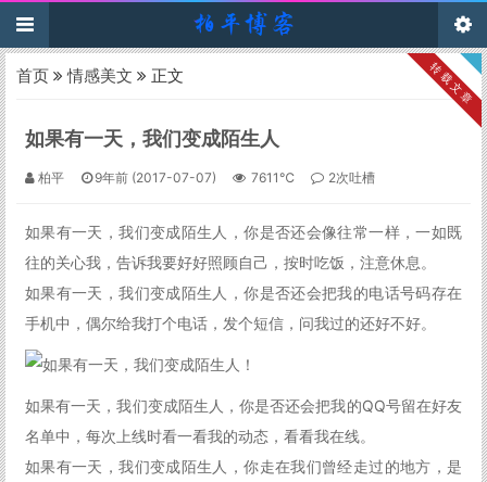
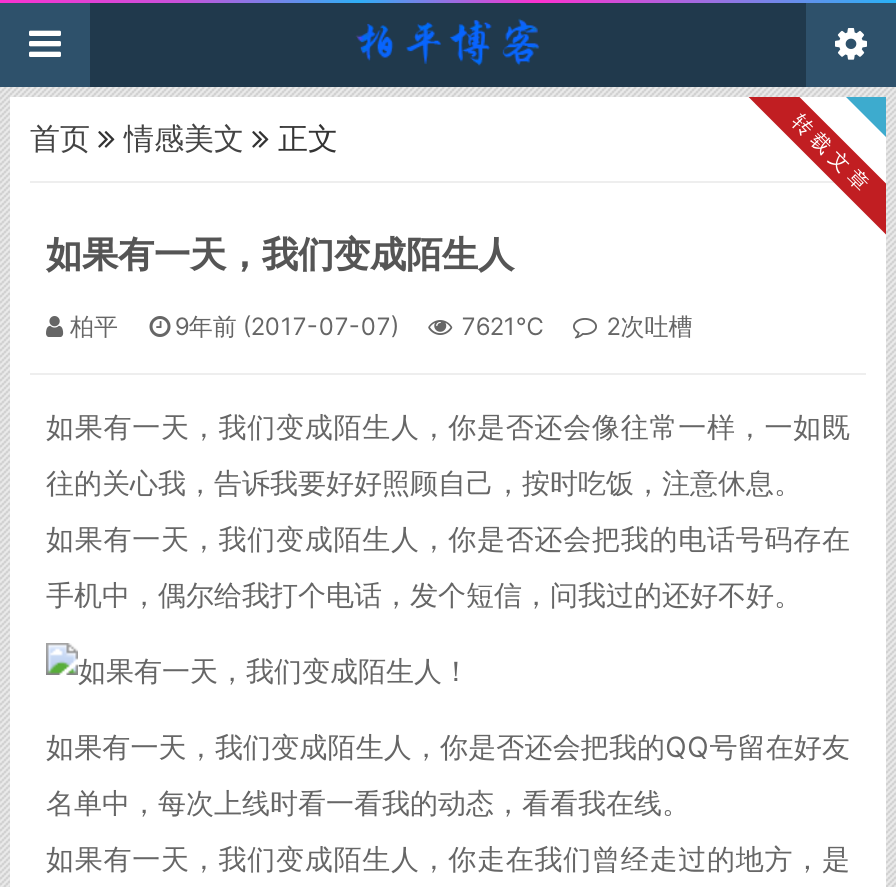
[38,169,294,186] 柏平 9年前 (2017-07-07) 7611℃ -> [70,311,544,341] 柏平 9年前 (2017-07-07) 7621℃

